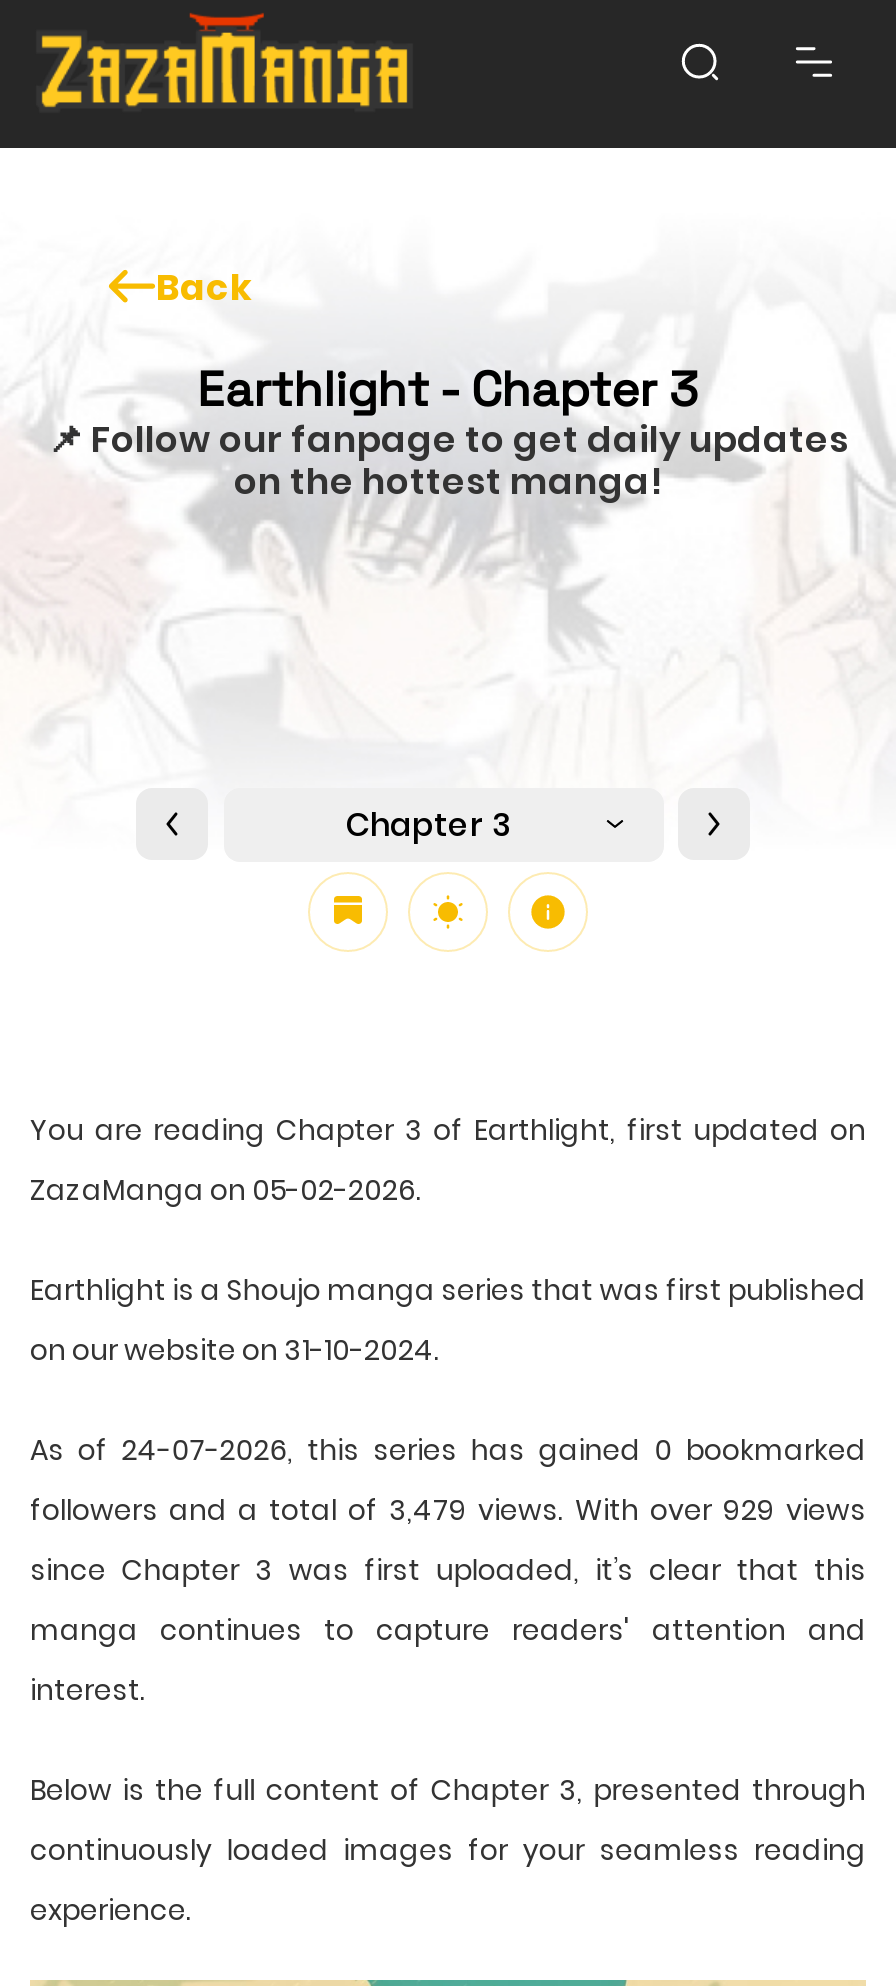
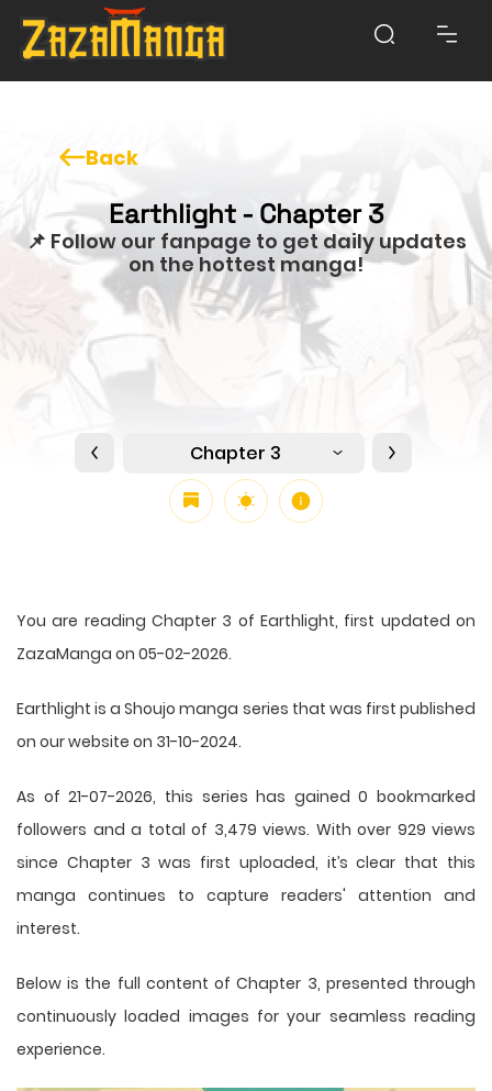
[30,1430,866,1470] As of 24-07-2026, this series has gained 0 bookmarked -> [16,785,476,807] As of 21-07-2026, this series has gained 0 bookmarked

